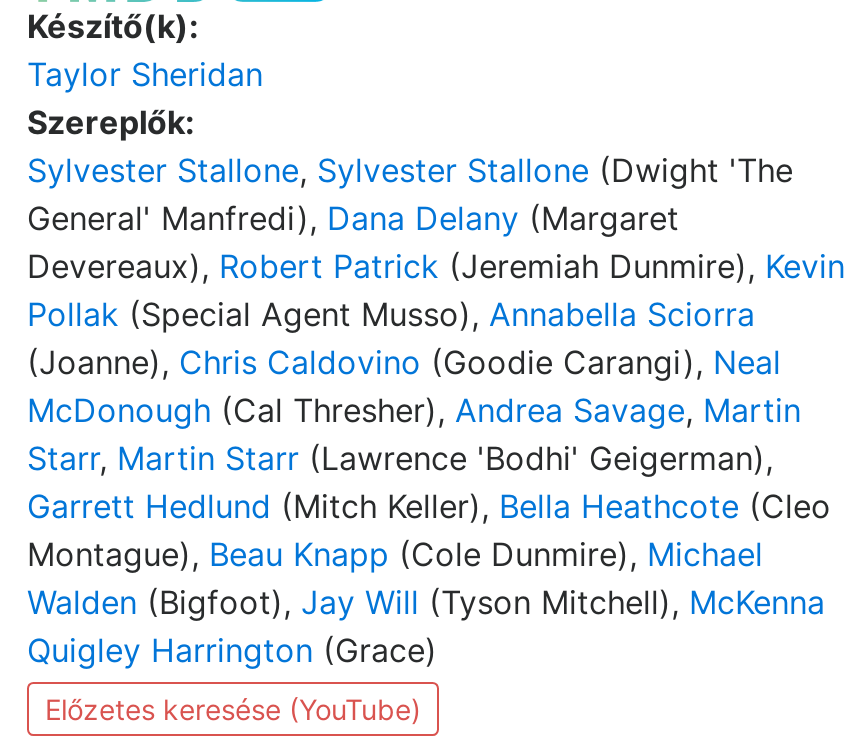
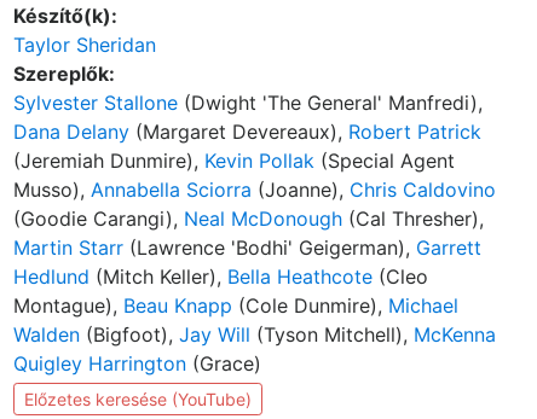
[27,150,845,526] Sylvester Stallone, Sylvester Stallone (Dwight 'The | General' Manfredi), Dana Delany (Margaret | Devereaux), Robert Patrick (Jeremiah Dunmire), Kevin | Pollak (Special Agent Musso), Annabella Sciorra | (Joanne), Chris Caldovino (Goodie Carangi), Neal | McDonough (Cal Thresher), Andrea Savage, Martin | Starr, Martin Starr (Lawrence 'Bodhi' Geigerman), | Garrett Hedlund (Mitch Keller), Bella Heathcote (Cleo -> [13,90,496,288] Sylvester Stallone (Dwight 'The General' Manfredi), | Dana Delany (Margaret Devereaux), Robert Patrick | (Jeremiah Dunmire), Kevin Pollak (Special Agent | Musso), Annabella Sciorra (Joanne), Chris Caldovino | (Goodie Carangi), Neal McDonough (Cal Thresher), | Martin Starr (Lawrence 'Bodhi' Geigerman), Garrett | Hedlund (Mitch Keller), Bella Heathcote (Cleo

